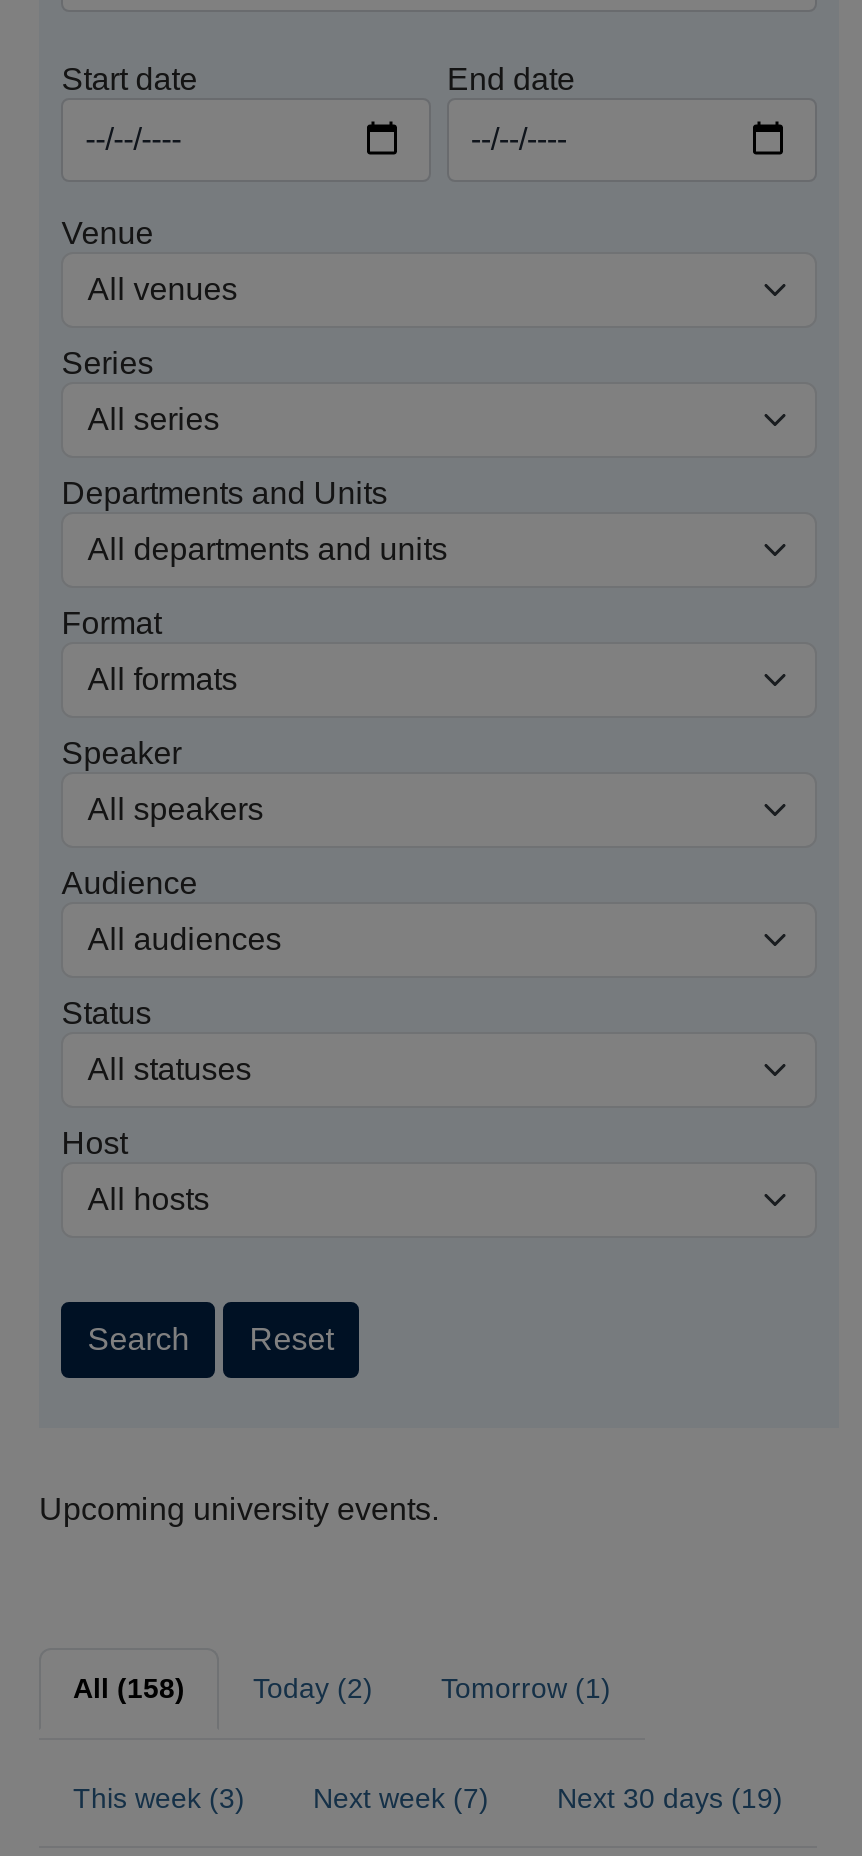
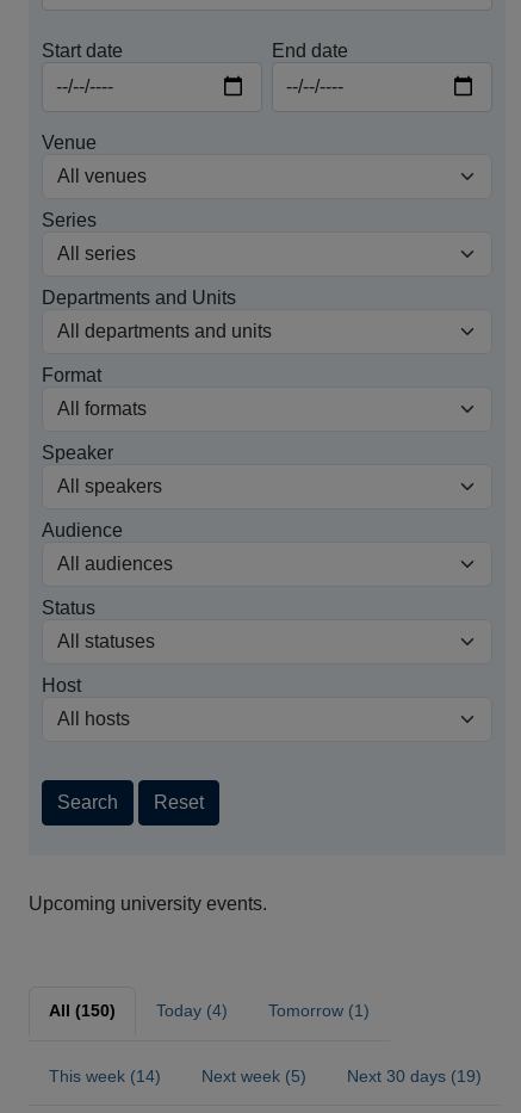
[73,1672,185,1704] All (158) -> [49,1001,116,1020] All (150)
[253,1672,373,1704] Today (2) -> [156,1001,228,1020] Today (4)
[73,1781,245,1813] This week (3) -> [49,1066,161,1085] This week (14)
[313,1781,489,1813] Next week (7) -> [201,1066,306,1085] Next week (5)

